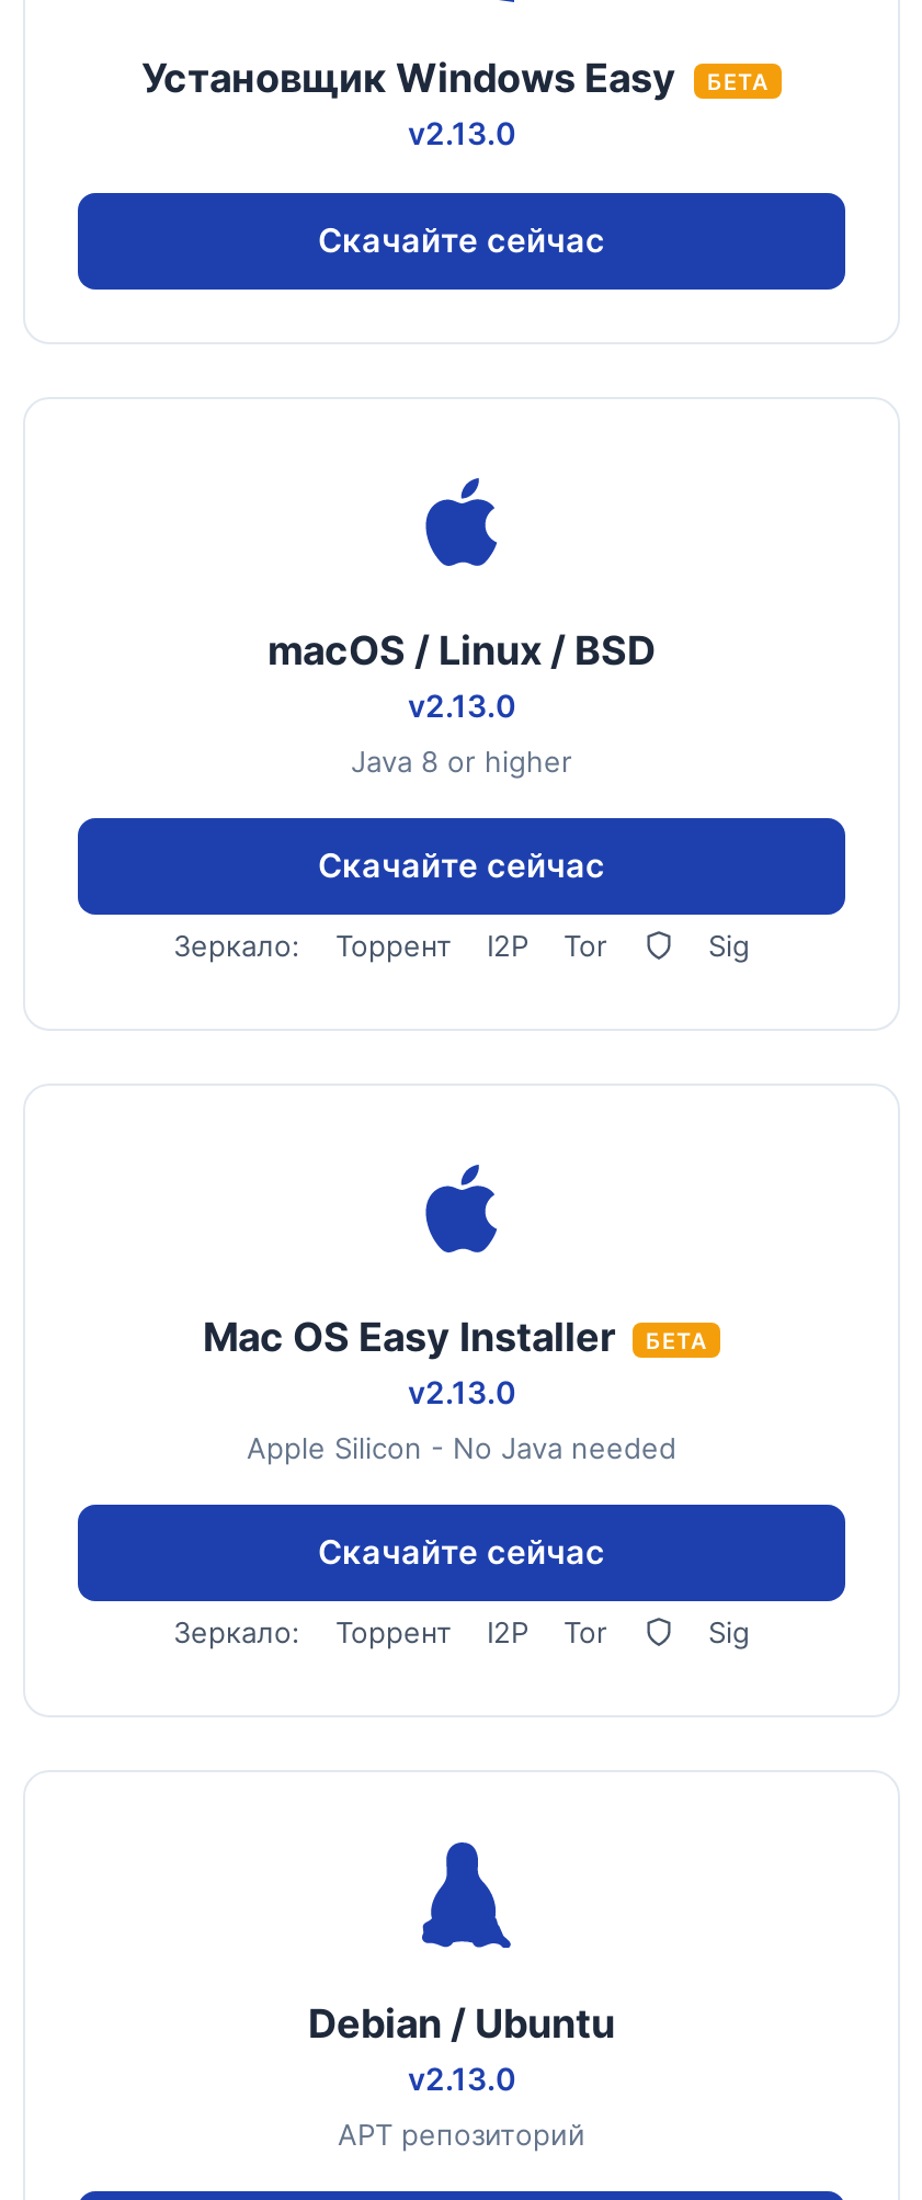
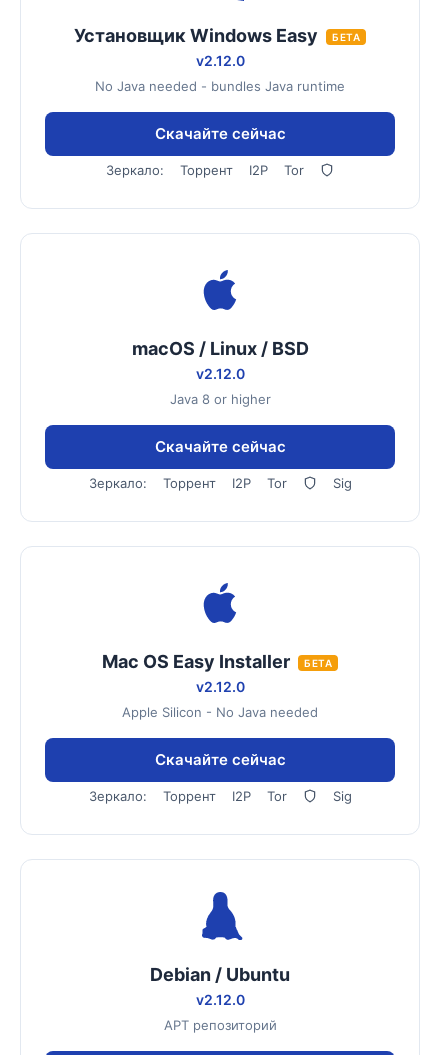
[408,114,515,151] v2.13.0 -> [95,52,345,94] v2.12.0 | No Java needed - bundles Java runtime
none -> [106,162,304,178] Зеркало: | Торрент | I2P | Tor
[408,687,515,724] v2.13.0 -> [195,365,244,382] v2.12.0
[408,1373,515,1410] v2.13.0 -> [195,678,244,695] v2.12.0
[408,2060,515,2097] v2.13.0 -> [195,991,244,1008] v2.12.0

